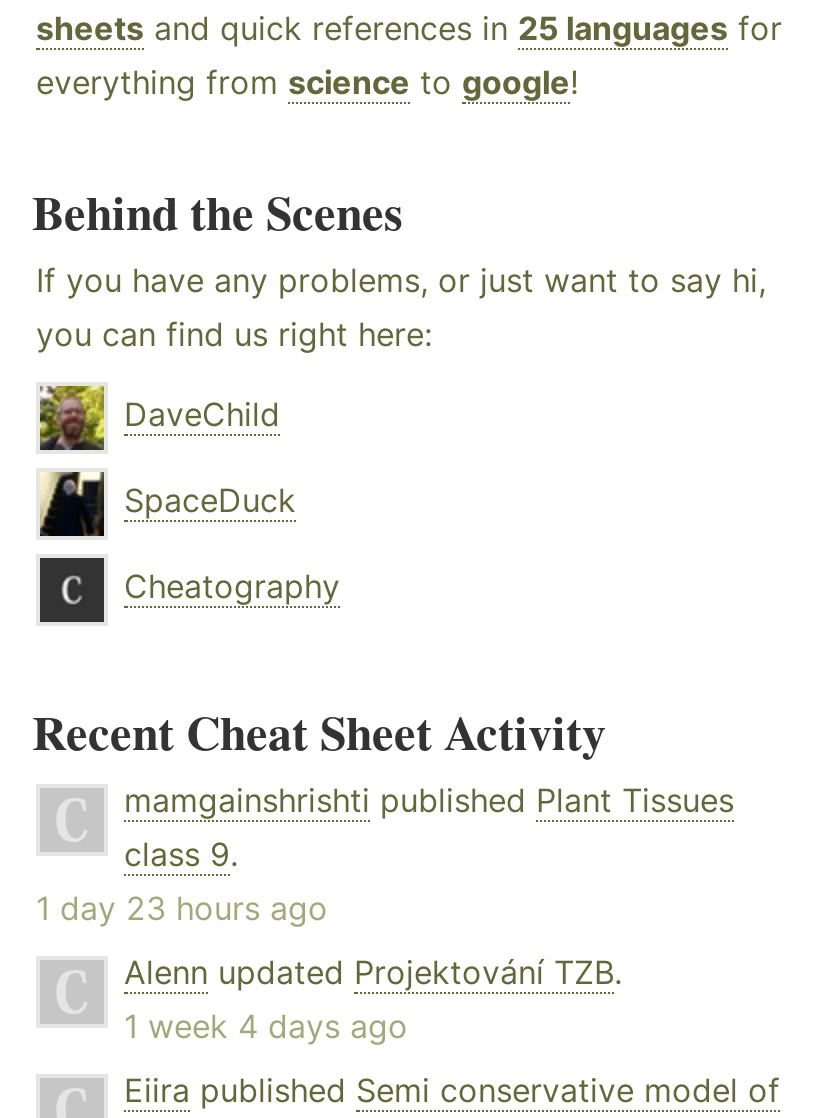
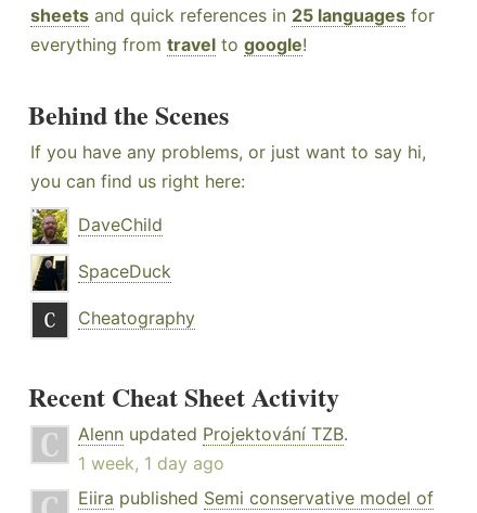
[36,62,578,102] everything from science to google! -> [30,34,307,55] everything from travel to google!
[36,780,734,928] mamgainshrishti published Plant Tissues | class 9. | 1 day 23 hours ago -> none
[124,1006,408,1046] 1 week 4 days ago -> [78,452,224,474] 1 week, 1 day ago

